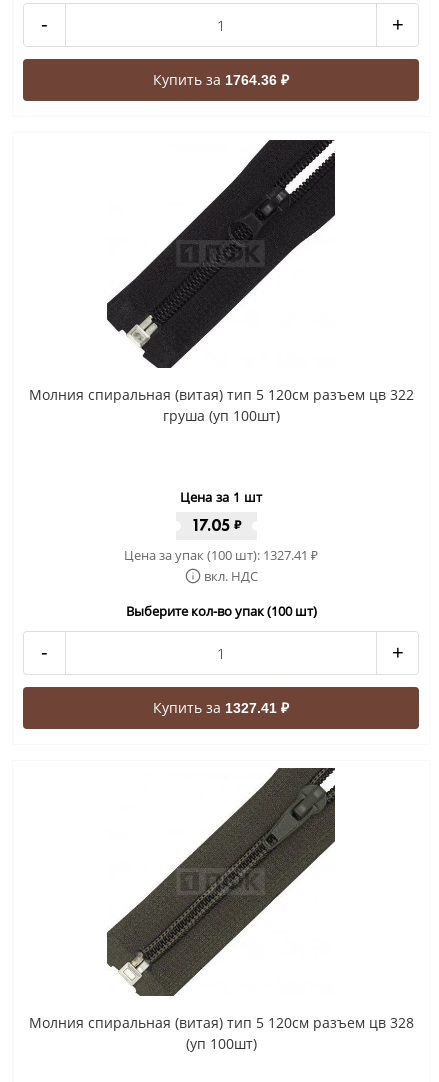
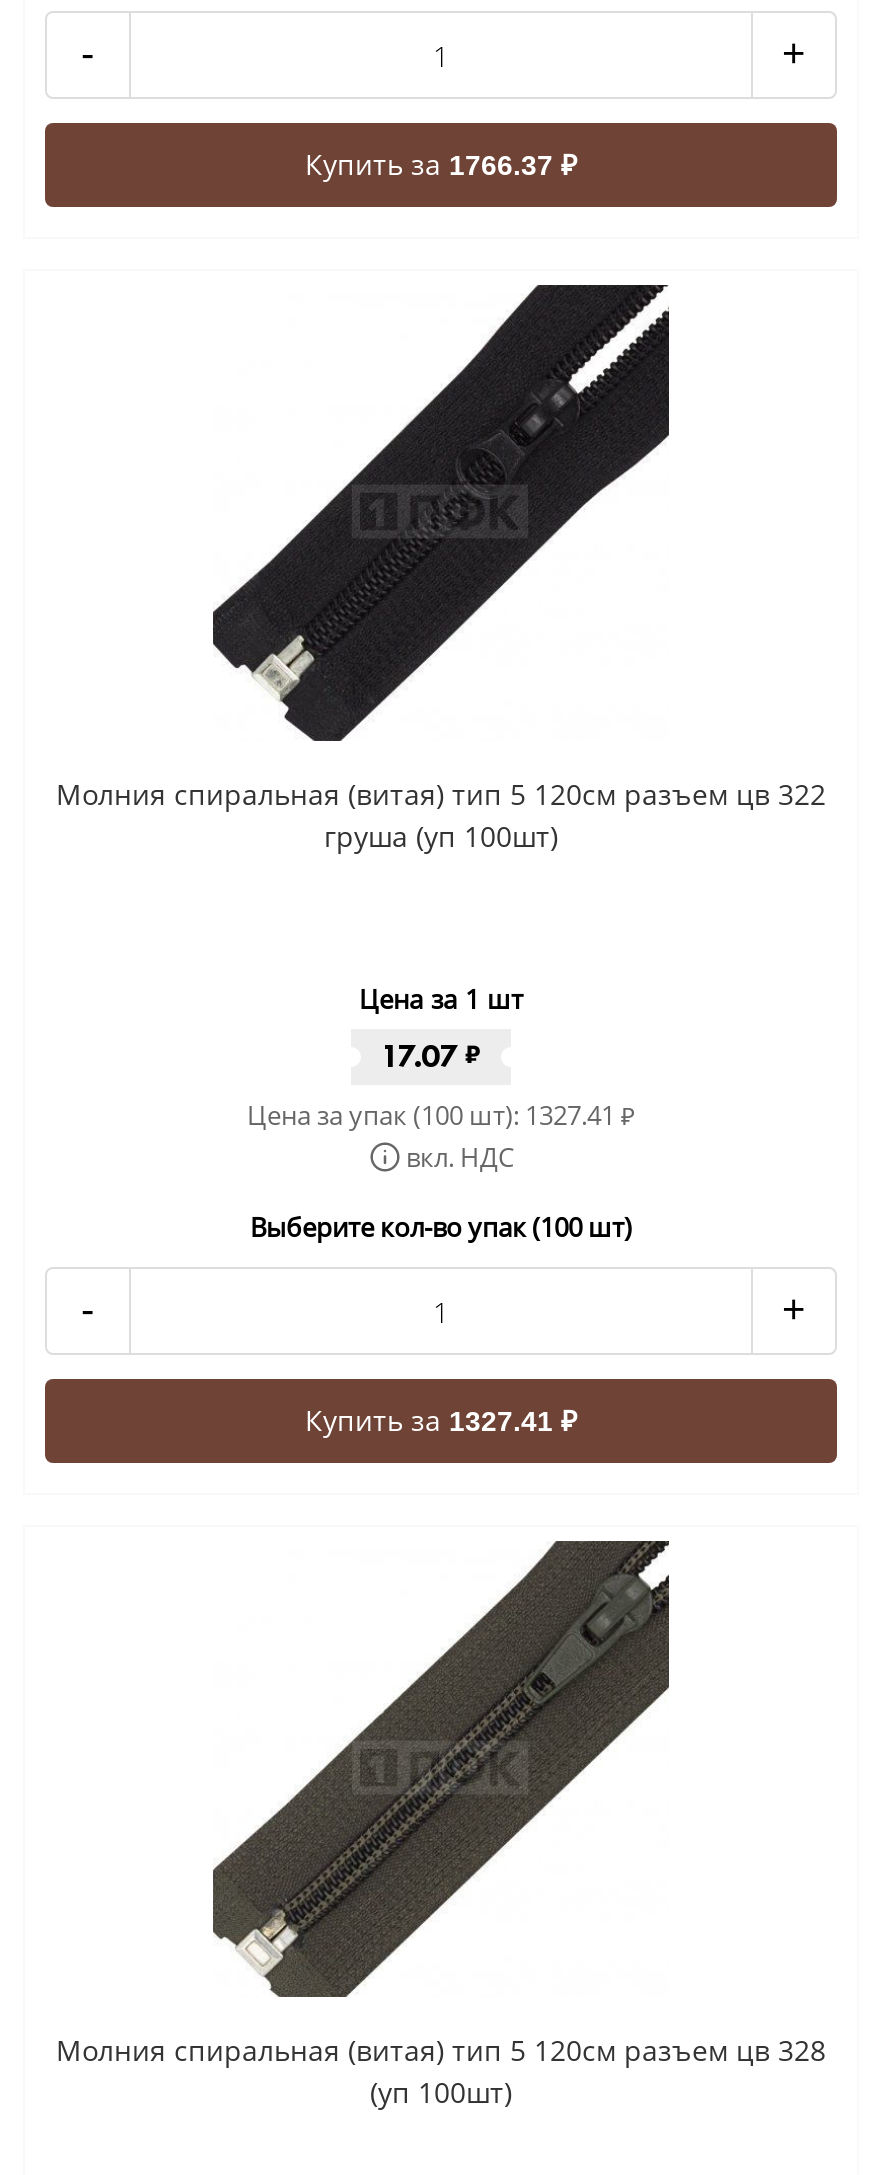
[153,70,289,89] Купить за 1764.36 ₽ -> [305,145,577,183] Купить за 1766.37 ₽
[190,515,241,536] 17.05 ₽ -> [381,1035,481,1077] 17.07 ₽

